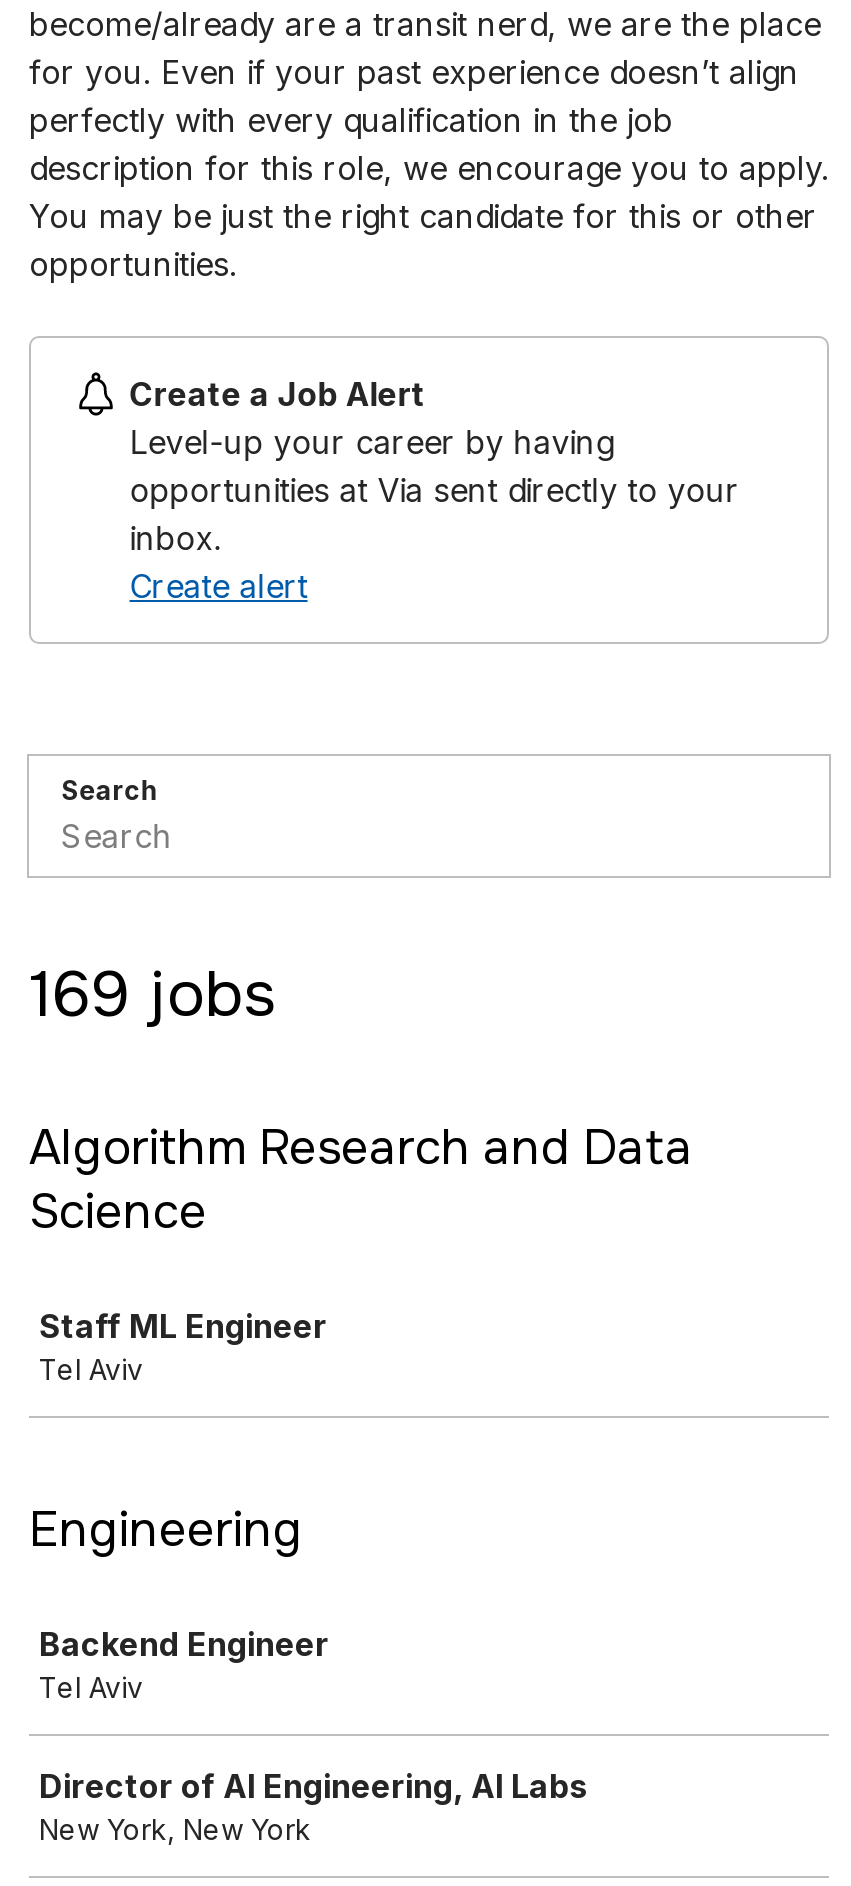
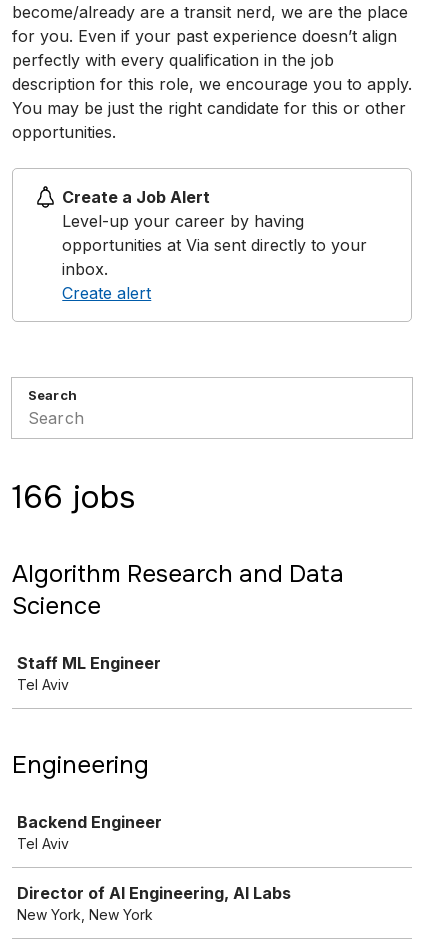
[29,954,275,1036] 169 jobs -> [12,477,135,518] 166 jobs

